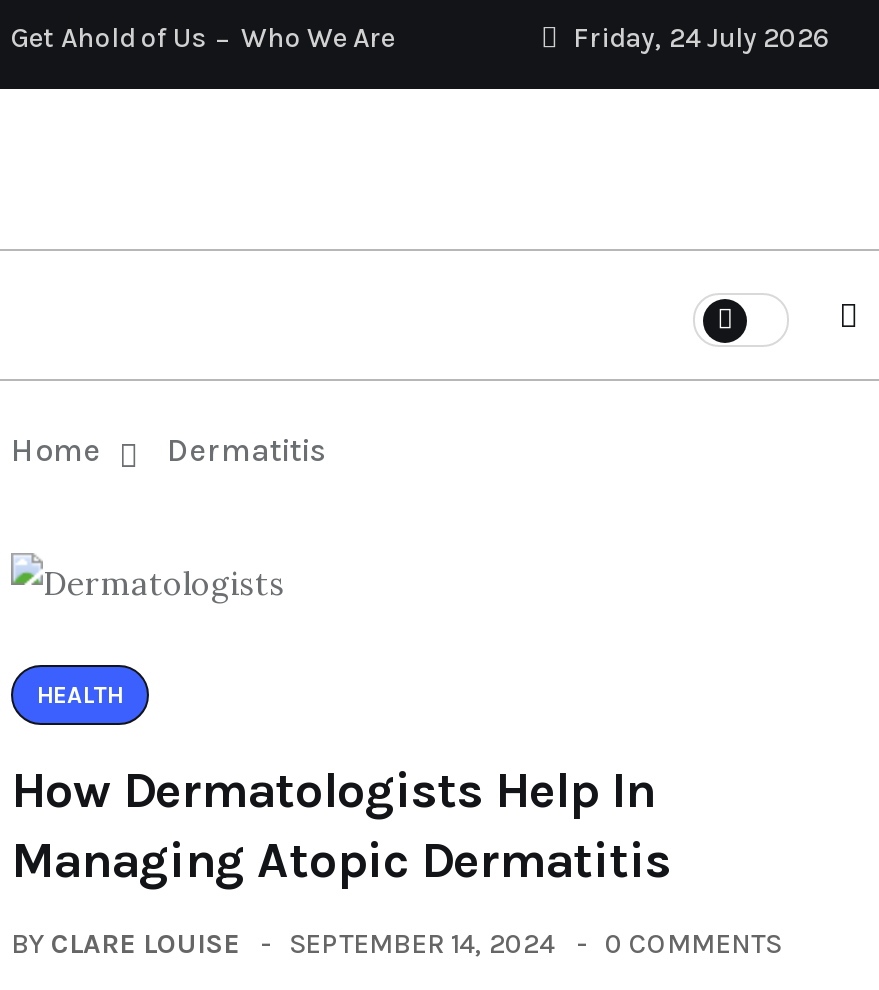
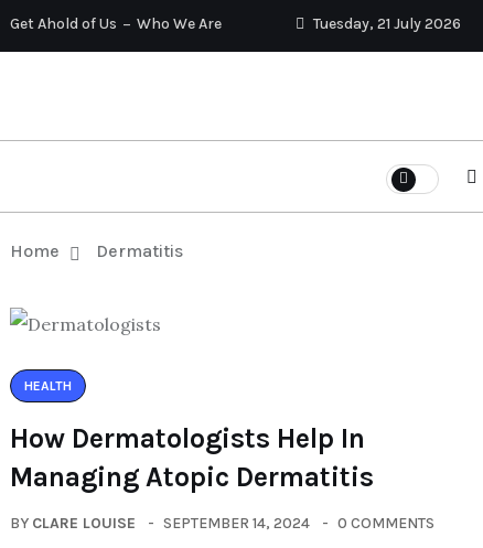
[567,21,829,55] Friday, 24 July 2026 -> [310,14,461,33] Tuesday, 21 July 2026

